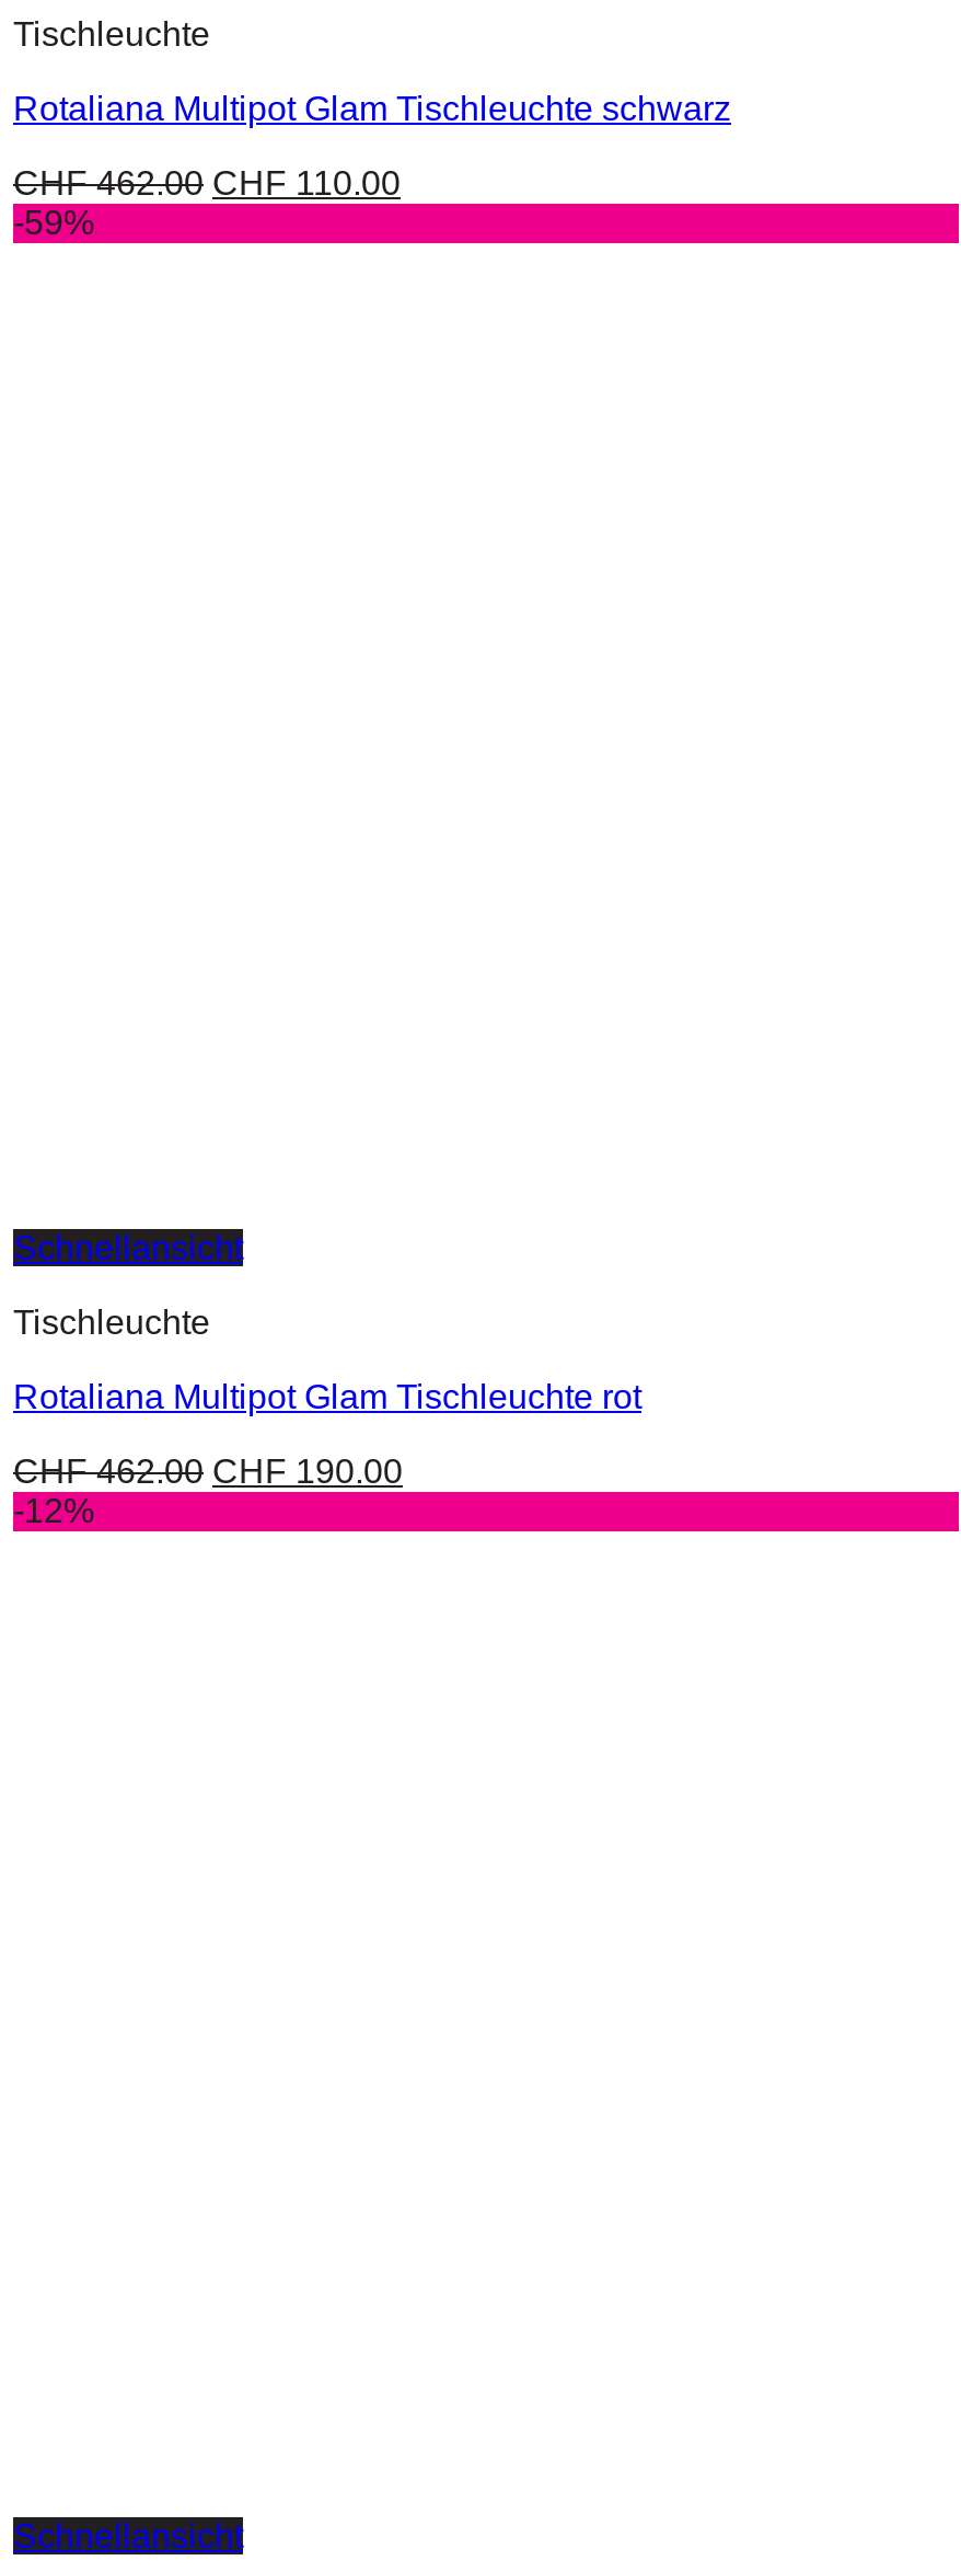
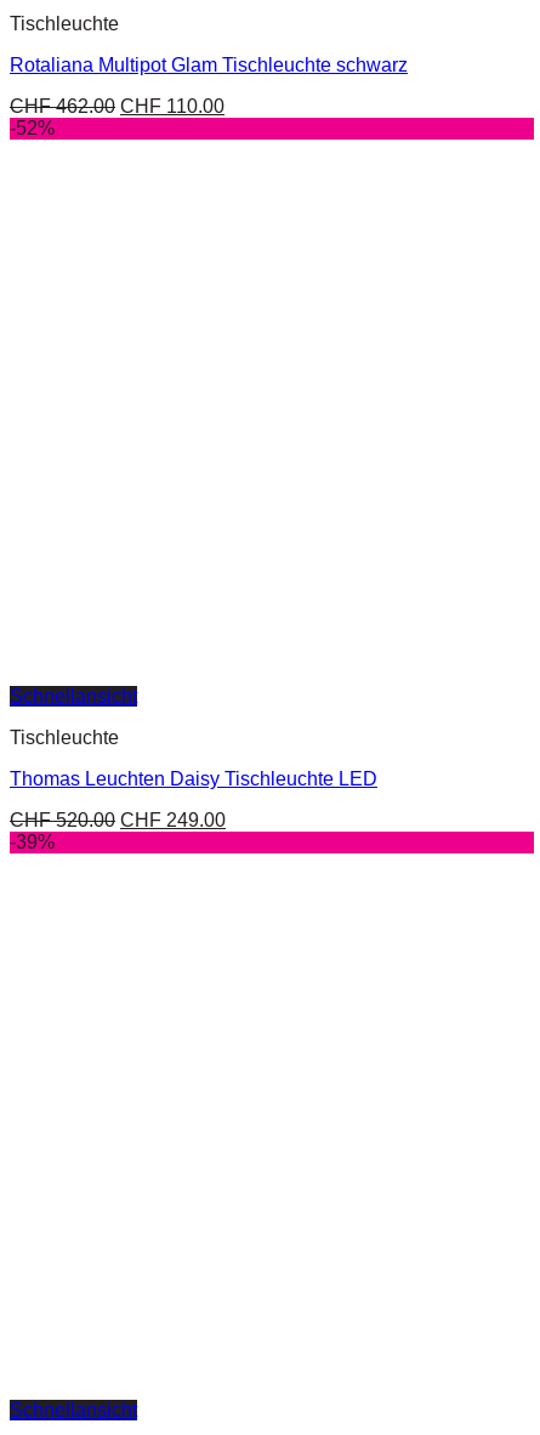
[13,204,94,242] -59% -> [10,118,55,139] -52%
[13,1379,641,1416] Rotaliana Multipot Glam Tischleuchte rot -> [10,769,377,789] Thomas Leuchten Daisy Tischleuchte LED
[13,1453,403,1490] CHF462.00 CHF 190.00 -> [10,810,226,831] CHF520.00 CHF 249.00
[13,1493,94,1530] -12% -> [10,832,55,853] -39%

